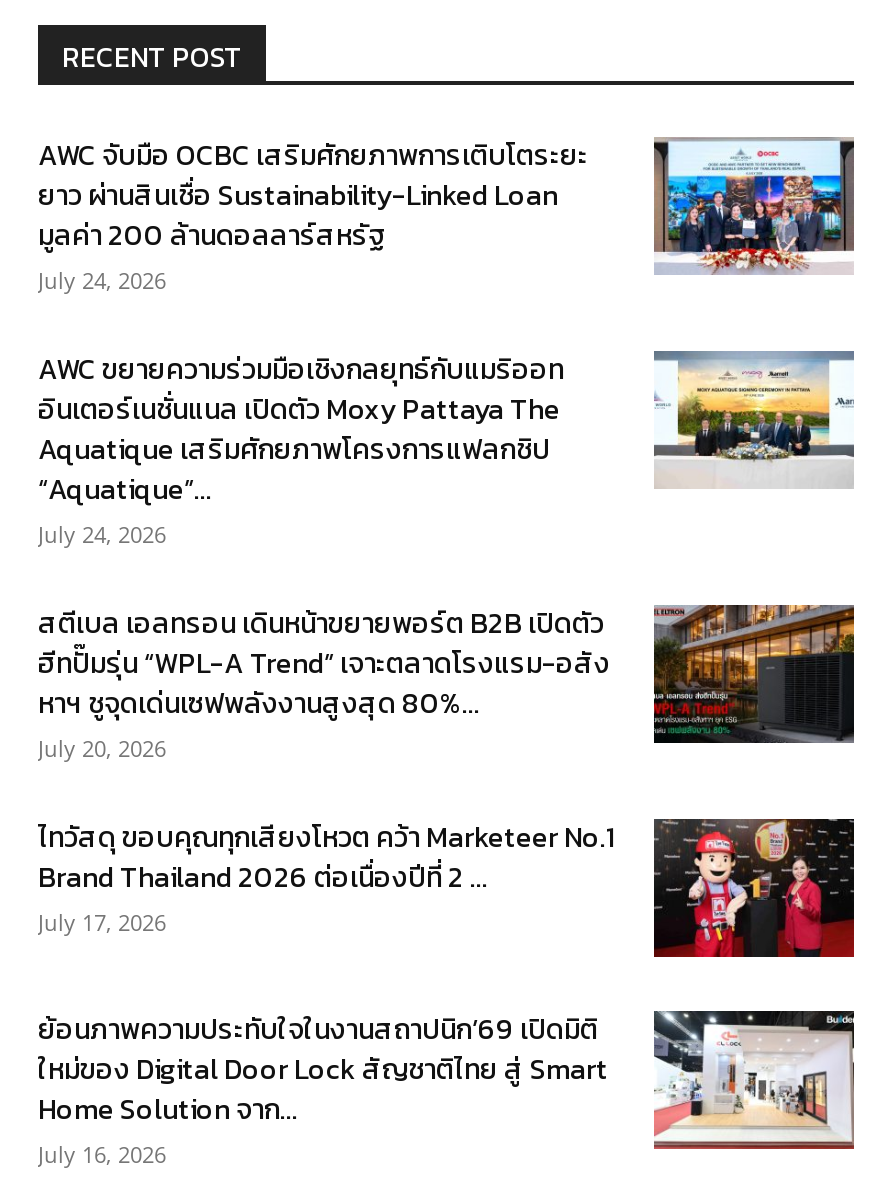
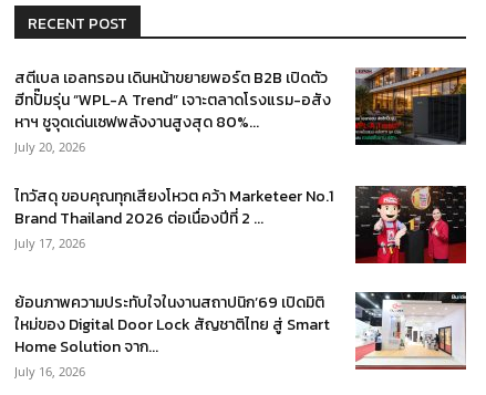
[38,135,856,549] [image] | AWC จับมือ OCBC เสริมศักยภาพการเติบโตระยะ | ยาว ผ่านสินเชื่อ Sustainability-Linked Loan | มูลค่า 200 ล้านดอลลาร์สหรัฐ | July 24, 2026 | AWC ขยายความร่วมมือเชิงกลยุทธ์กับแมริออท | อินเตอร์เนชั่นแนล เปิดตัว Moxy Pattaya The | Aquatique เสริมศักยภาพโครงการแฟลกชิป | “Aquatique”... | July 24, 2026 -> none
[652,349,856,489] [image] -> none

